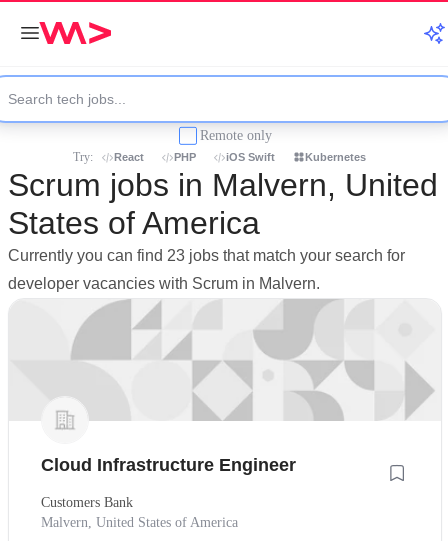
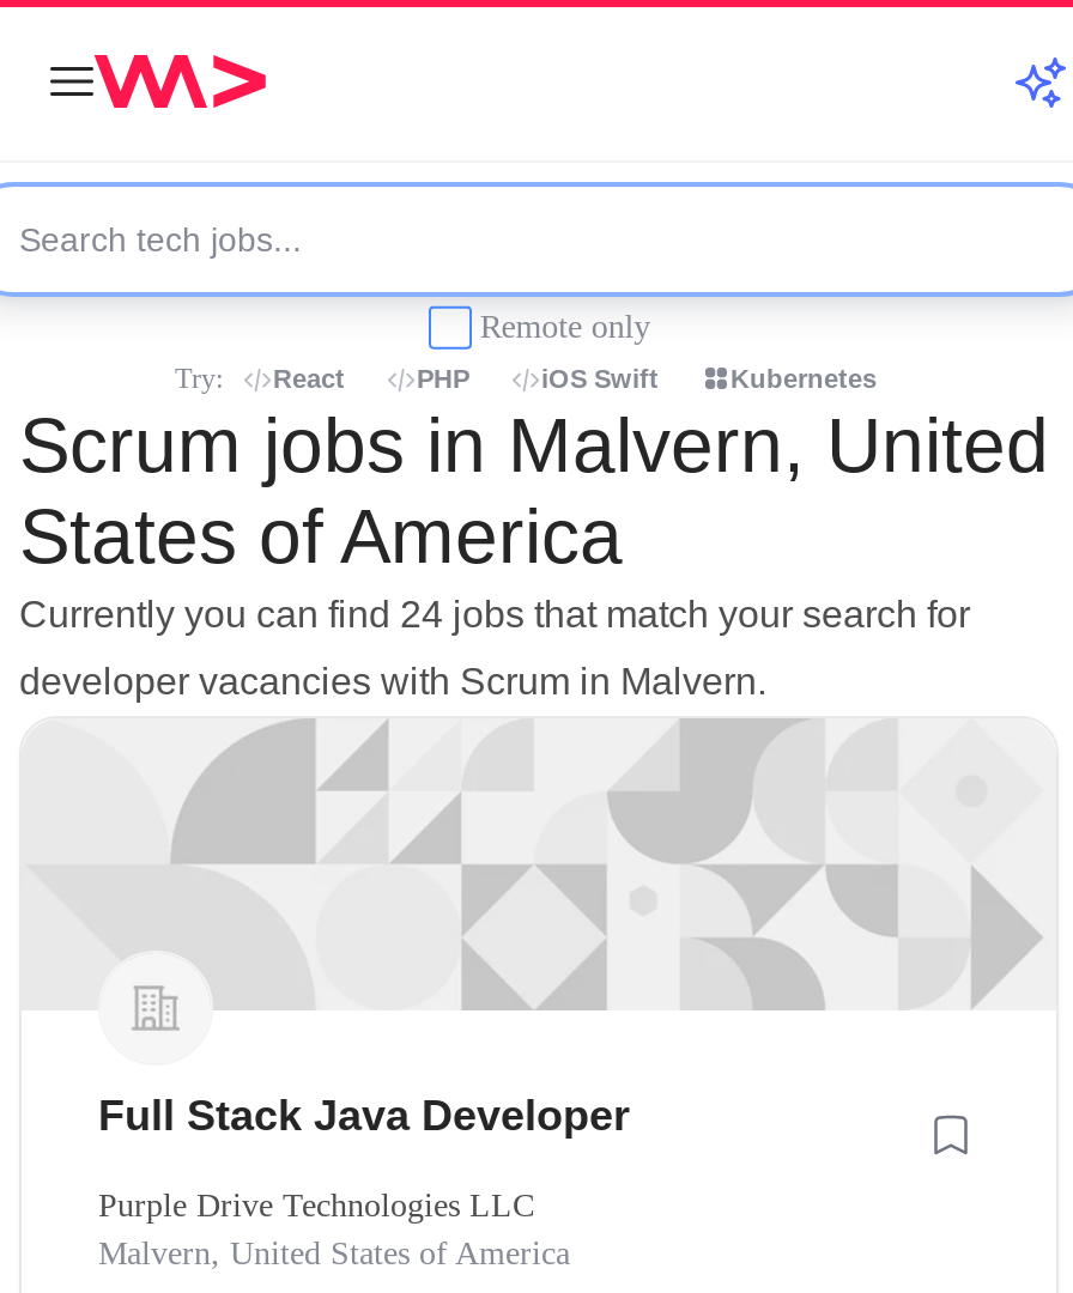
[8,247,405,264] Currently you can find 23 jobs that match your search for -> [19,594,970,635] Currently you can find 24 jobs that match your search for
[41,455,296,475] Cloud Infrastructure Engineer -> [98,1091,630,1139] Full Stack Java Developer
[41,495,133,510] Customers Bank -> [98,1186,534,1222] Purple Drive Technologies LLC

